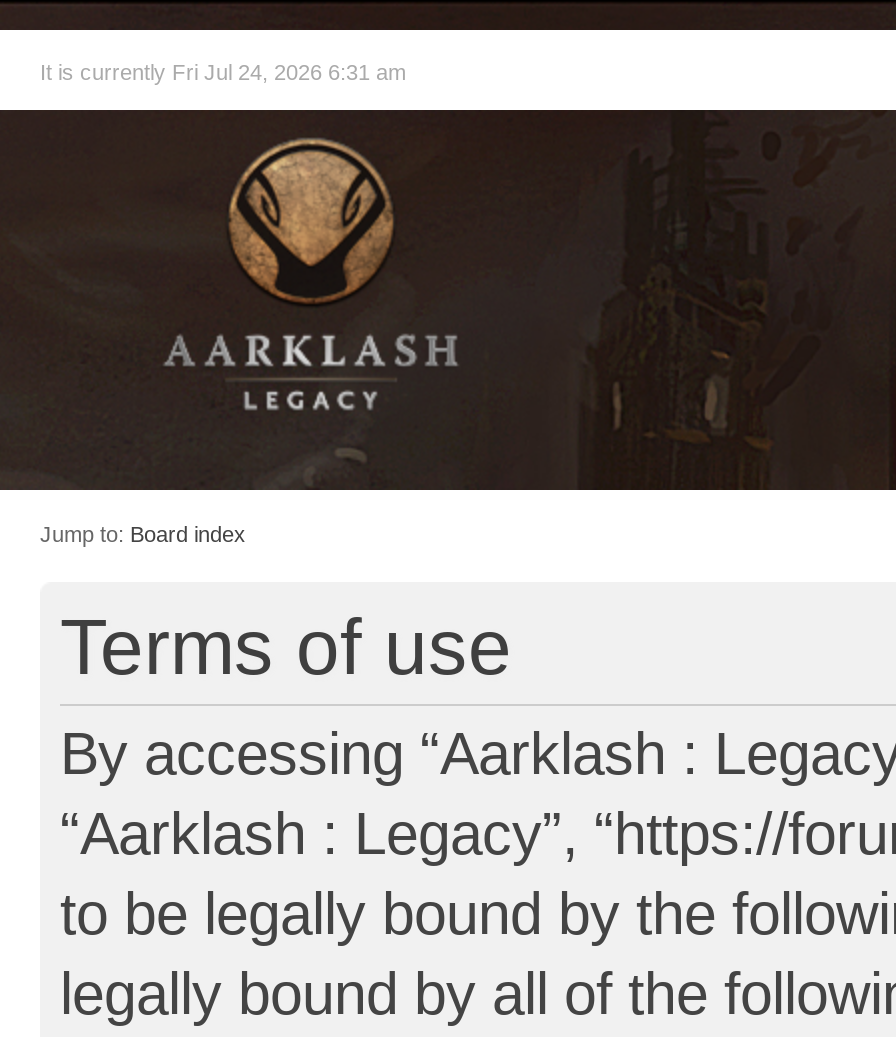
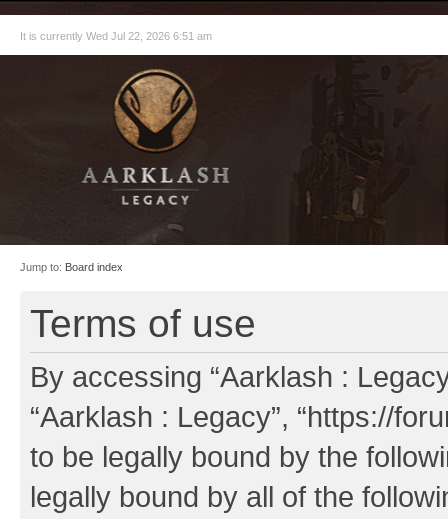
[40,60,406,84] It is currently Fri Jul 24, 2026 6:31 am -> [20,30,212,42] It is currently Wed Jul 22, 2026 6:51 am

